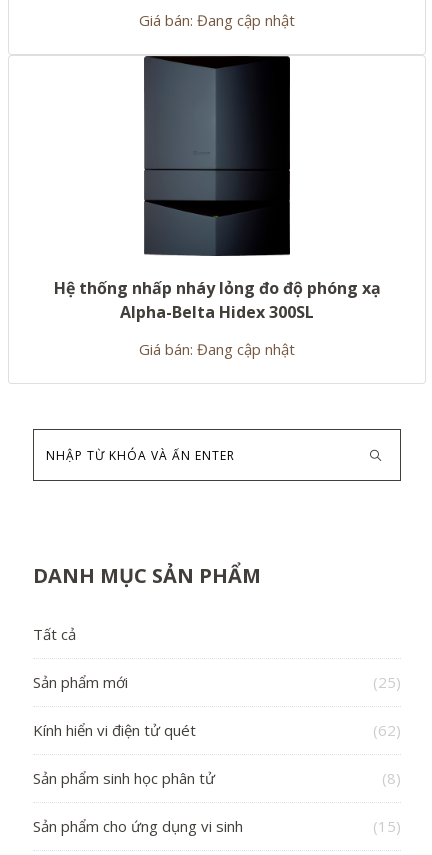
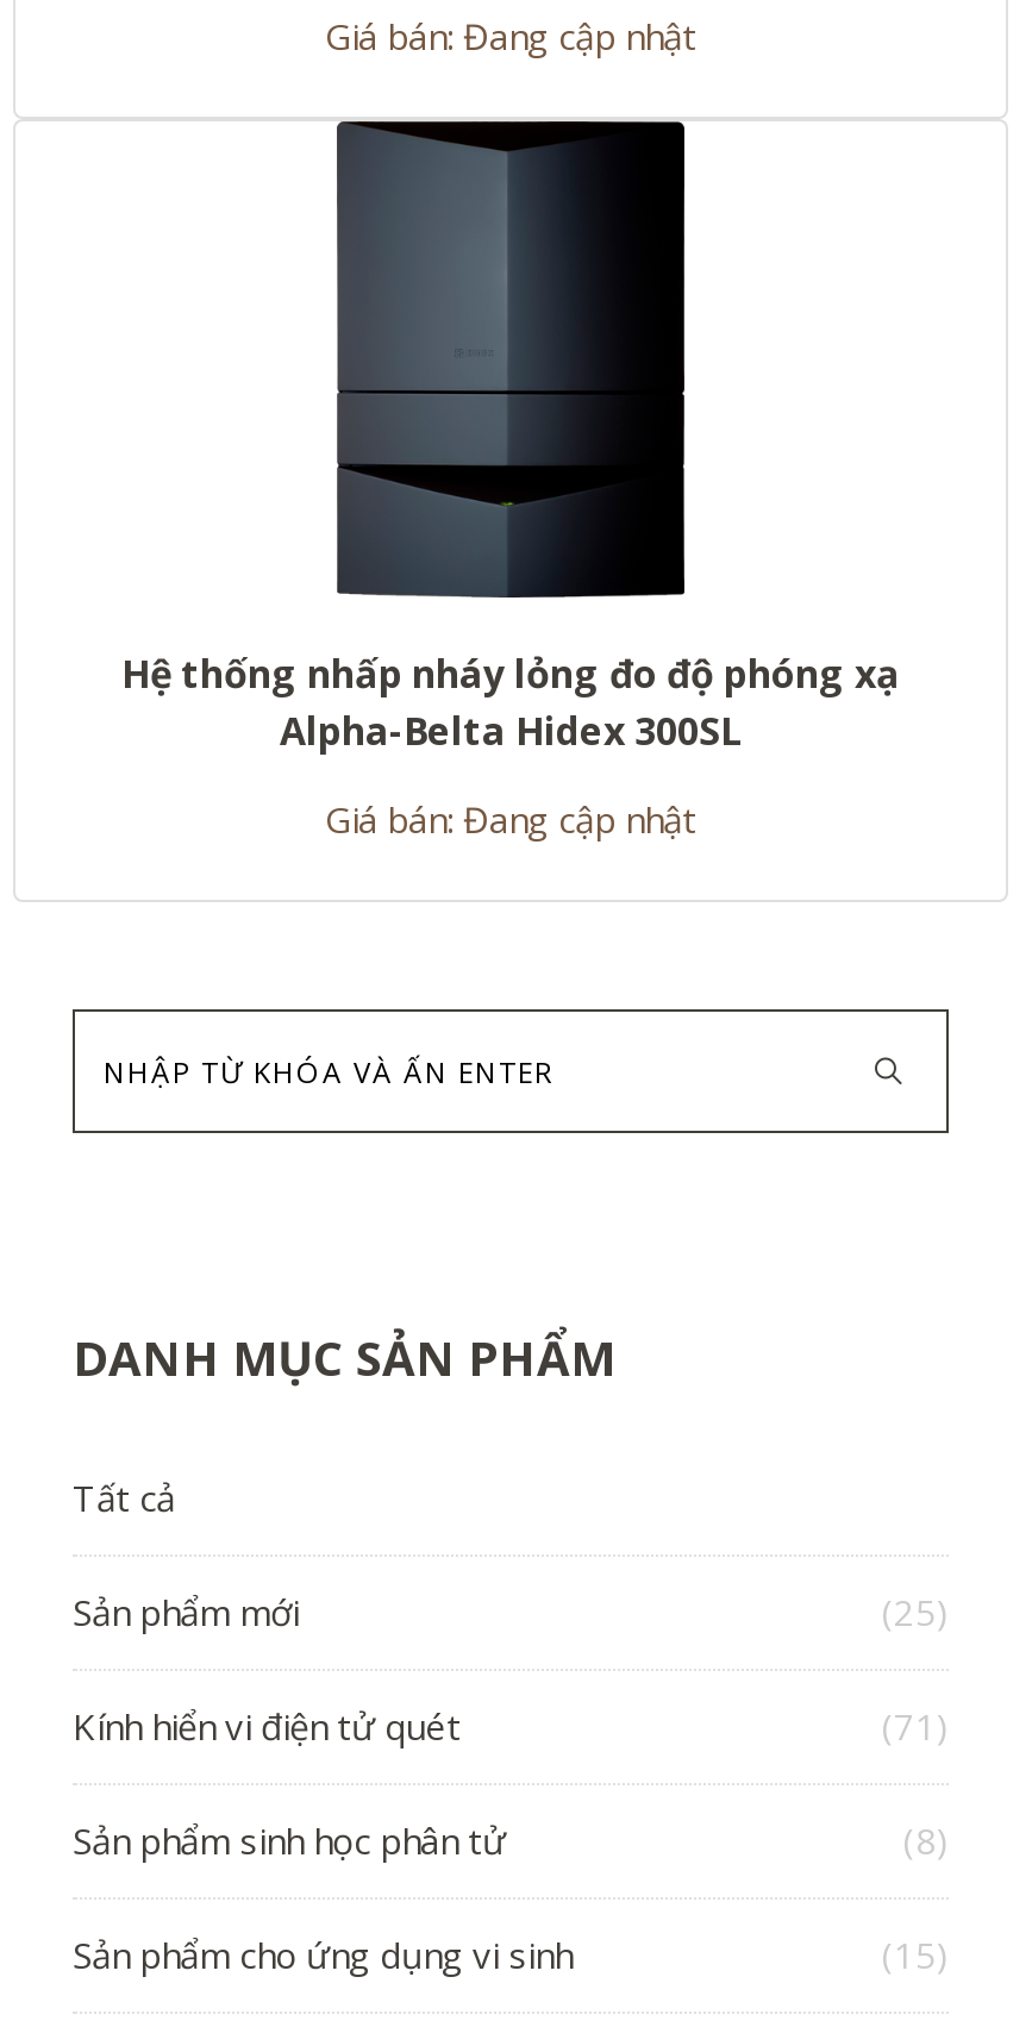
[373,720,401,740] (62) -> [882,1702,949,1750] (71)

